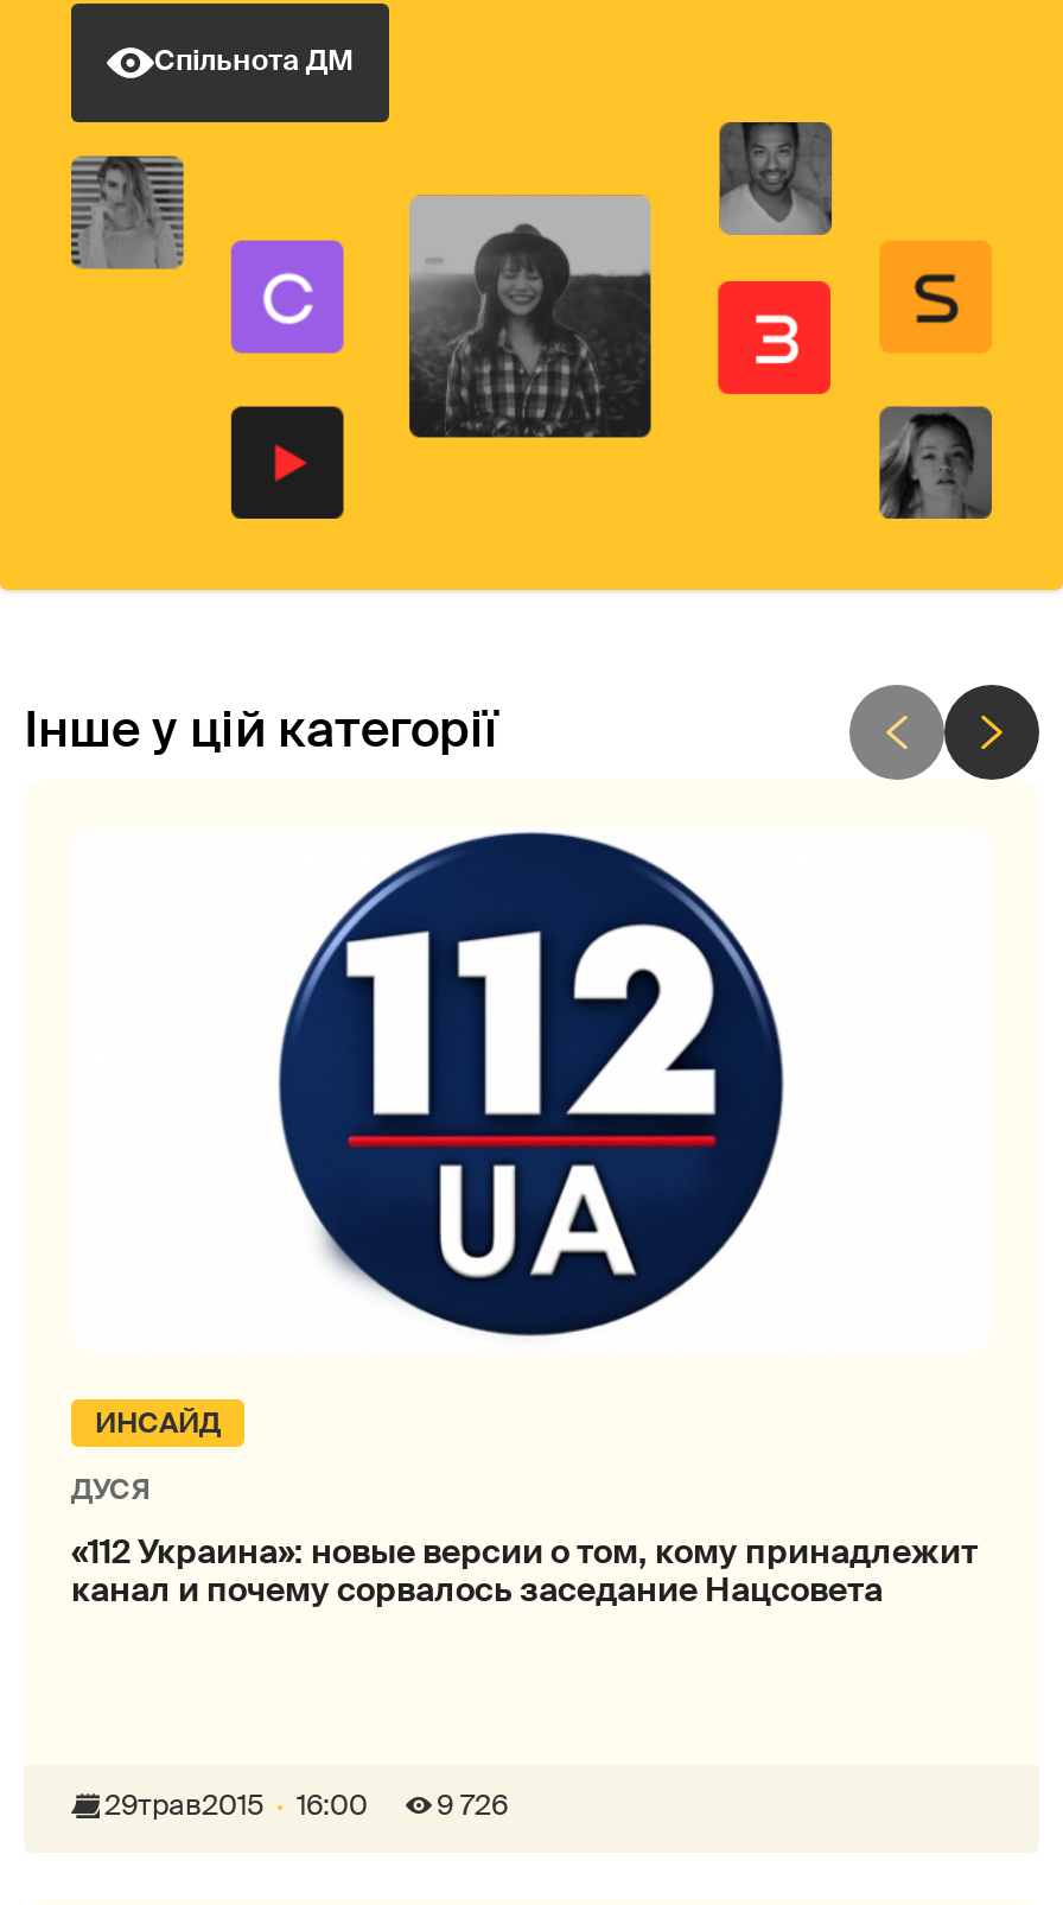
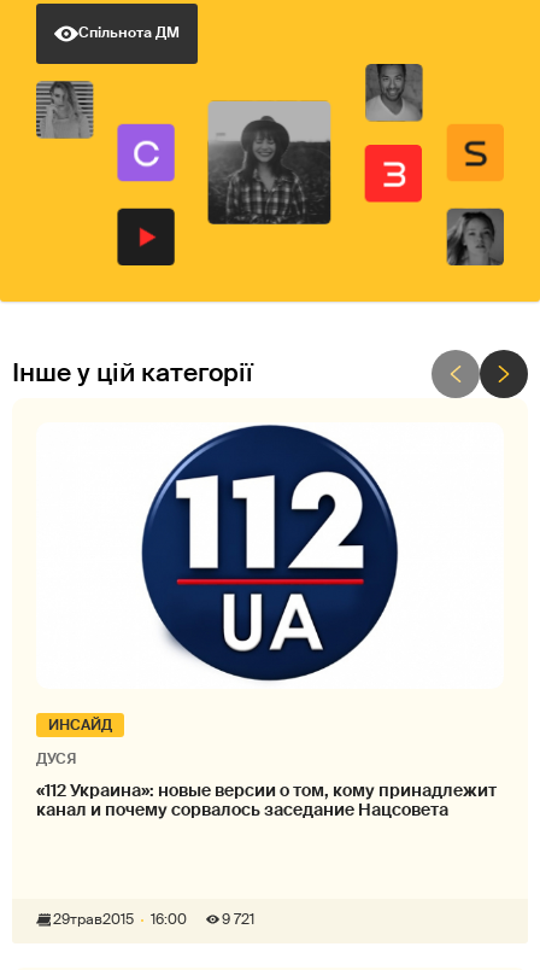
[104,1787,508,1825] 29трав2015 16:00 9 726 -> [53,910,254,929] 29трав2015 16:00 9 721

